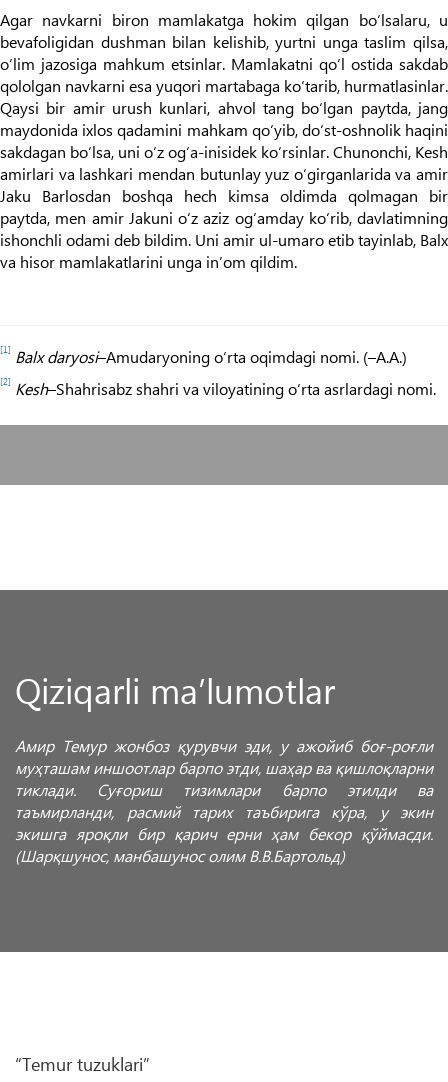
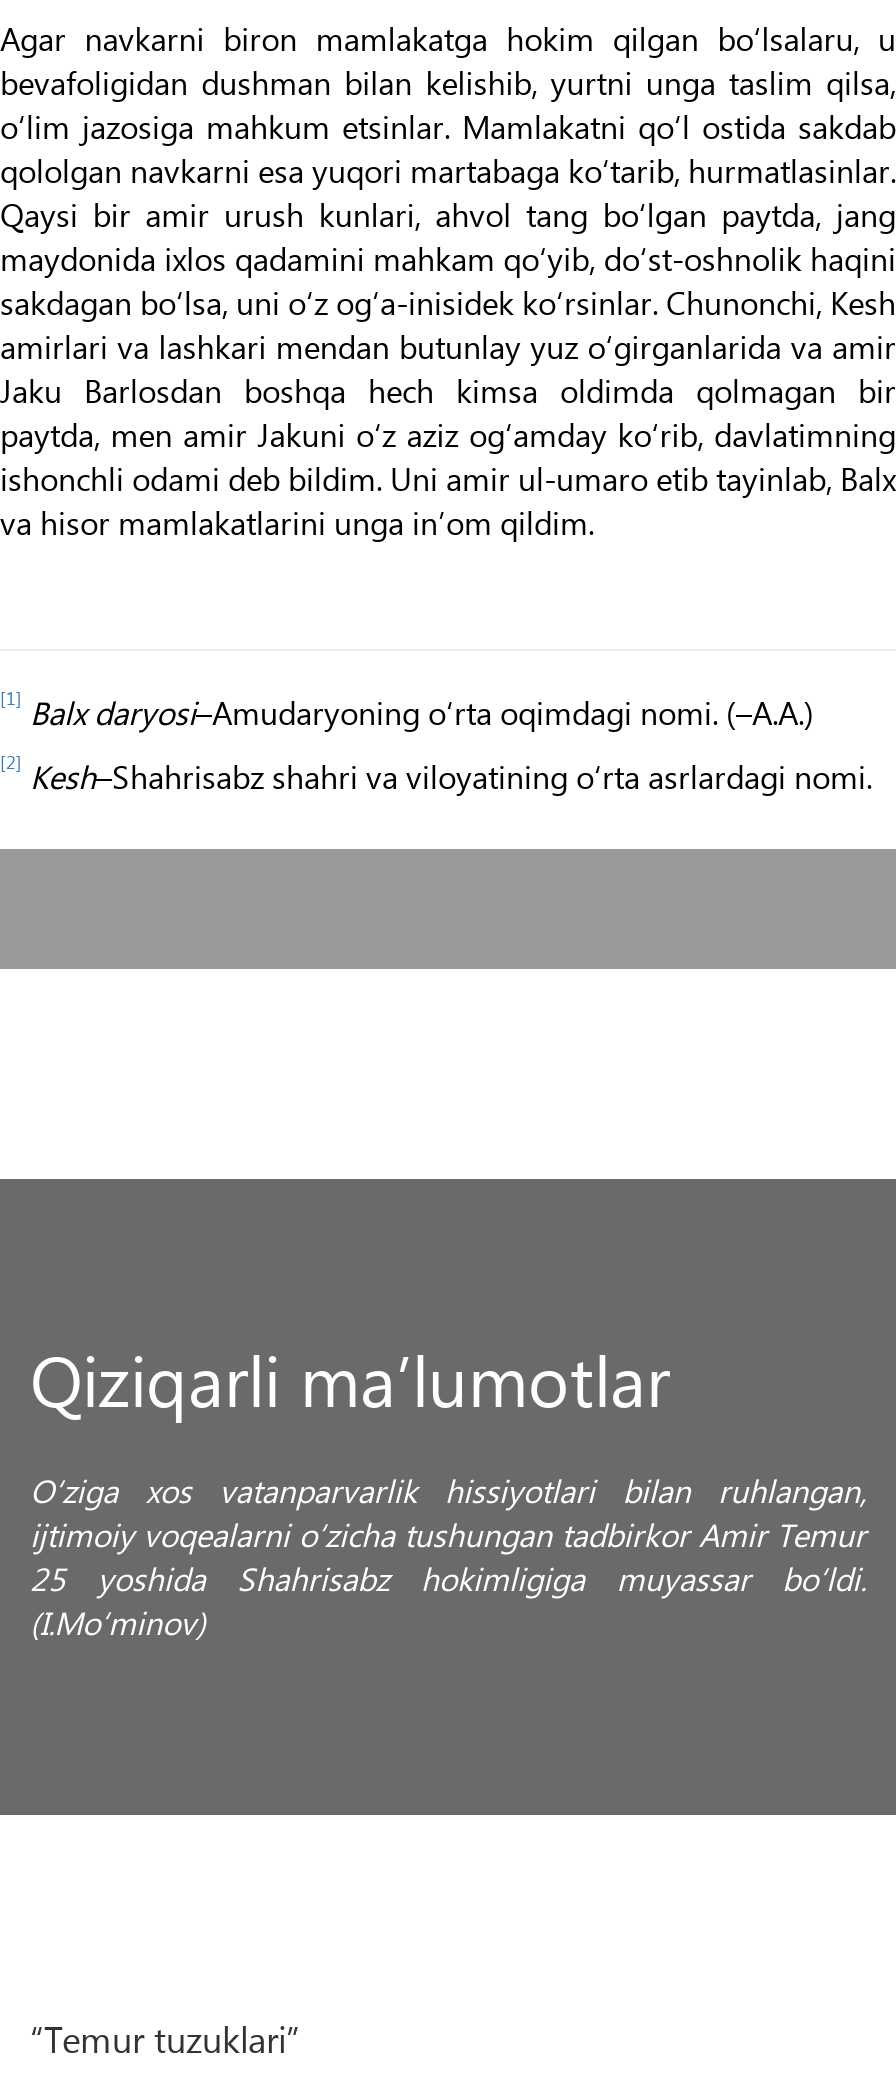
[15,735,433,866] Амир Темур жонбоз қурувчи эди, у ажойиб боғ-роғли | муҳташам иншоотлар барпо этди, шаҳар ва қишлоқларни | тиклади. Суғориш тизимлари барпо этилди ва | таъмирланди, расмий тарих таъбирига кўра, у экин | экишга яроқли бир қарич ерни ҳам бекор қўймасди. | (Шарқшунос, манбашунос олим В.В.Бартольд) -> [30,1469,866,1643] O‘ziga xos vatanparvarlik hissiyotlari bilan ruhlangan, | ijtimoiy voqealarni o‘zicha tushungan tadbirkor Amir Temur | 25 yoshida Shahrisabz hokimligiga muyassar bo‘ldi. | (I.Mo‘minov)

